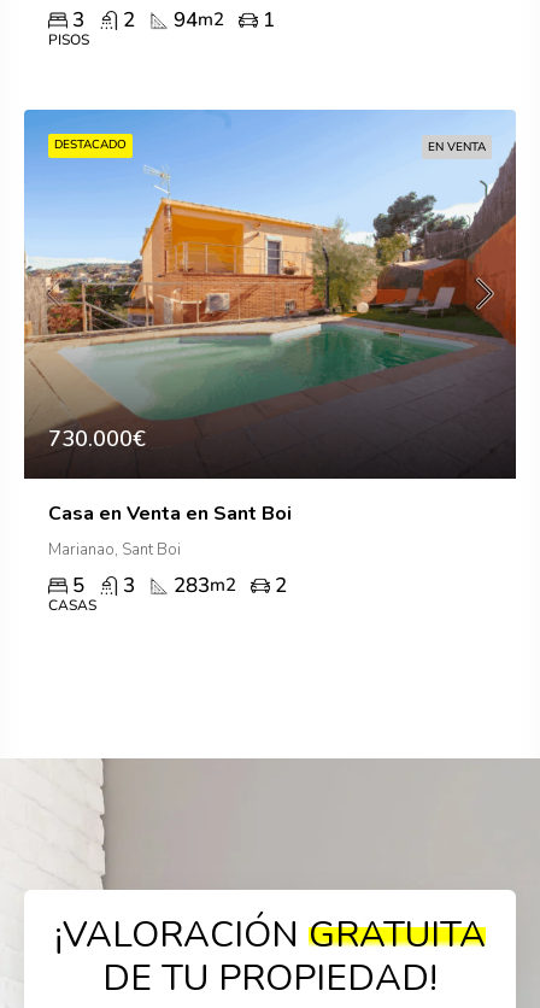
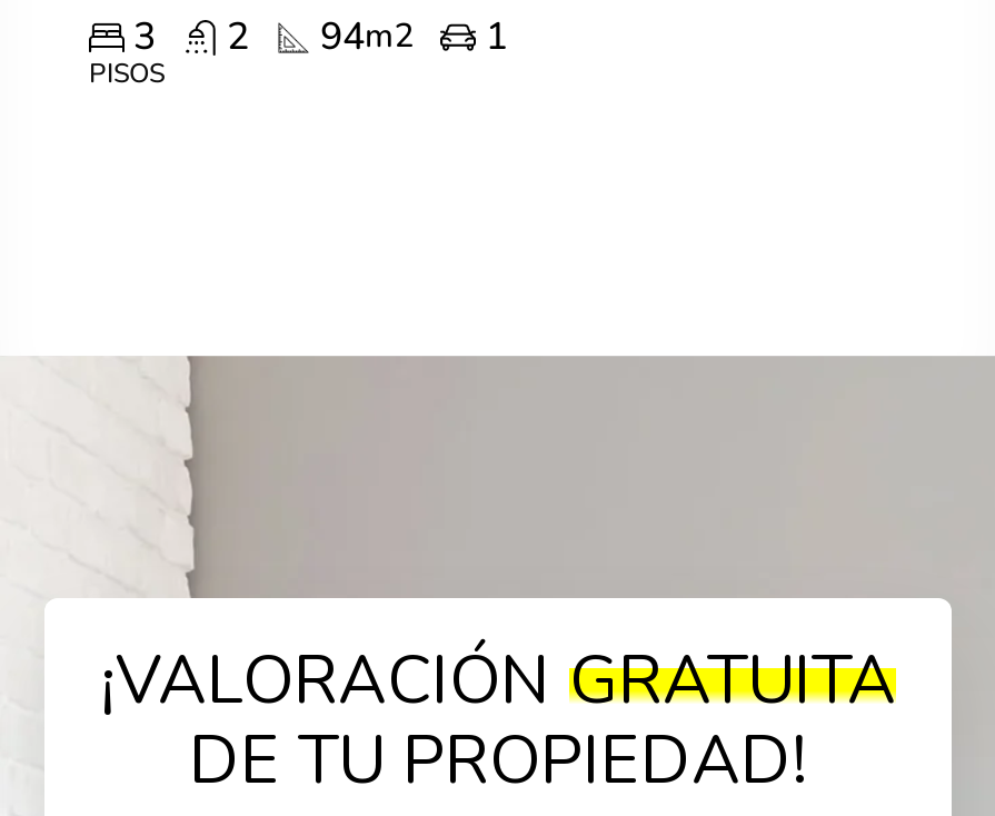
[23,109,517,480] [image] | DESTACADO | EN VENTA -> none
[48,424,292,614] 730.000€ | Casa en Venta en Sant Boi | Marianao, Sant Boi | 5 | 3 | 283m2 | 2 | CASAS -> none

